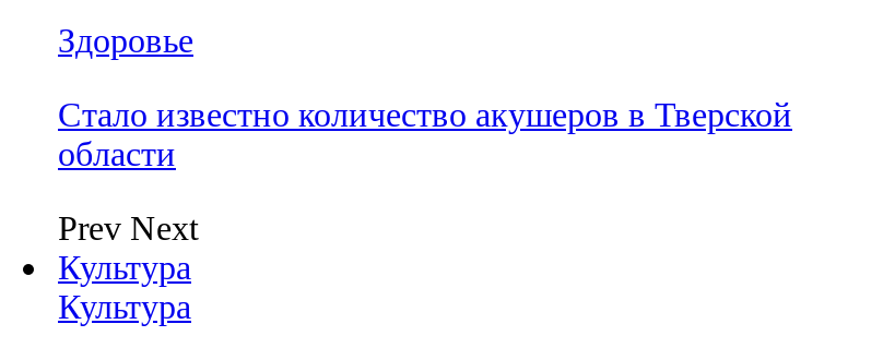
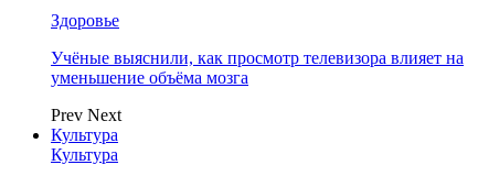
[58,96,792,172] Стало известно количество акушеров в Тверской | области -> [51,48,464,87] Учёные выяснили, как просмотр телевизора влияет на | уменьшение объёма мозга

